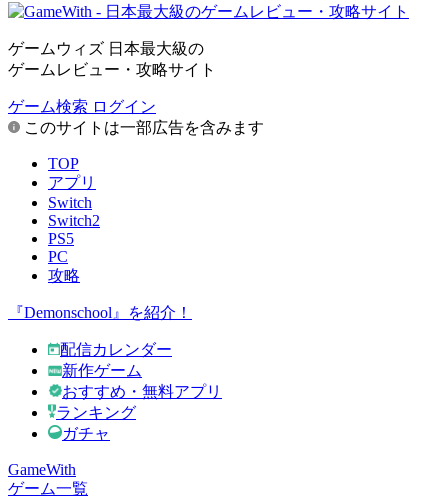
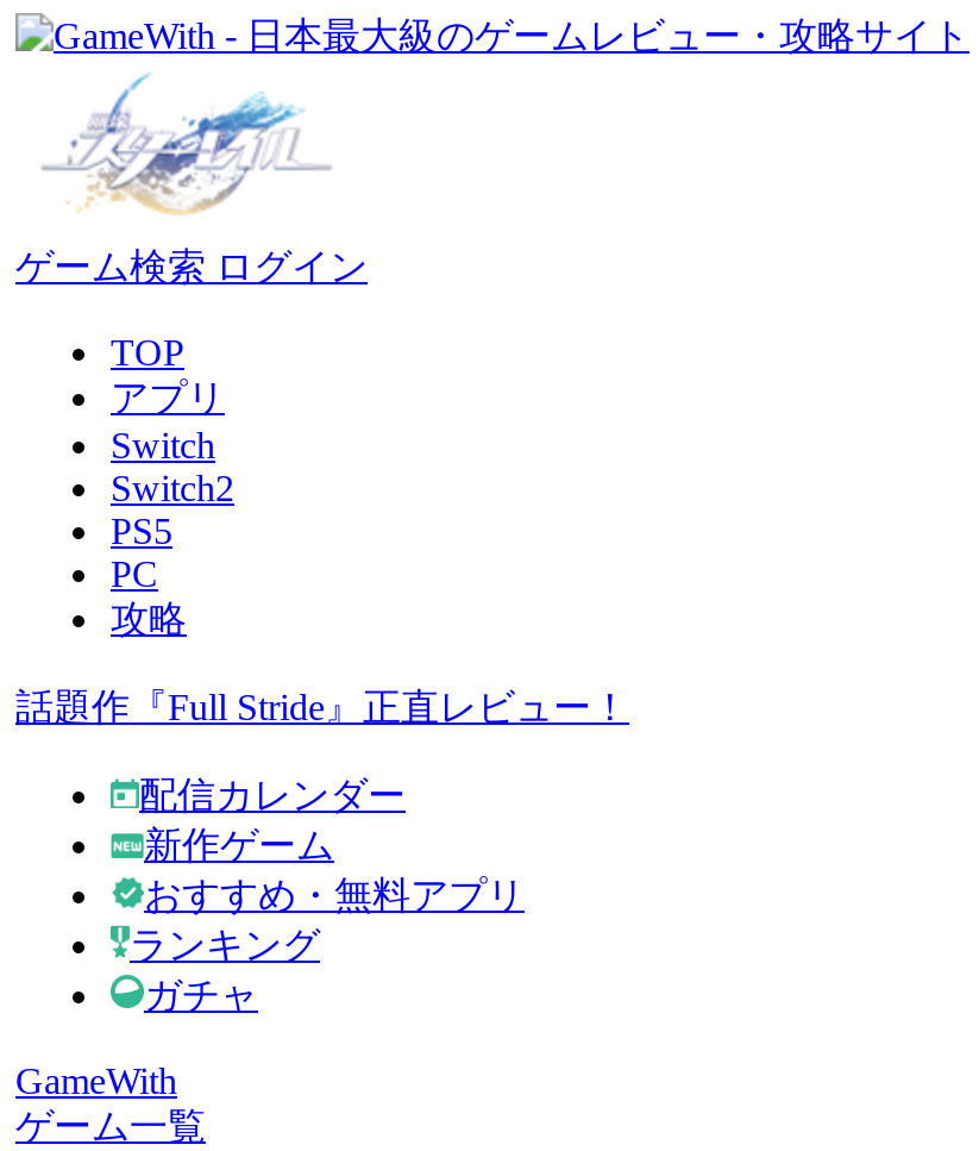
[8,40,216,78] ゲームウィズ 日本最大級の | ゲームレビュー・攻略サイト -> none
[20,119,264,136] このサイトは一部広告を含みます -> none
[8,304,192,321] 『Demonschool』を紹介！ -> [15,687,629,727] 話題作『Full Stride』正直レビュー！

